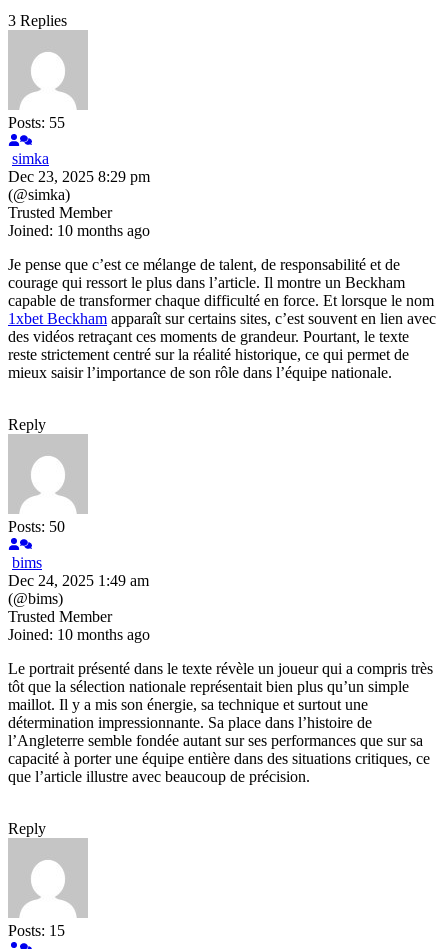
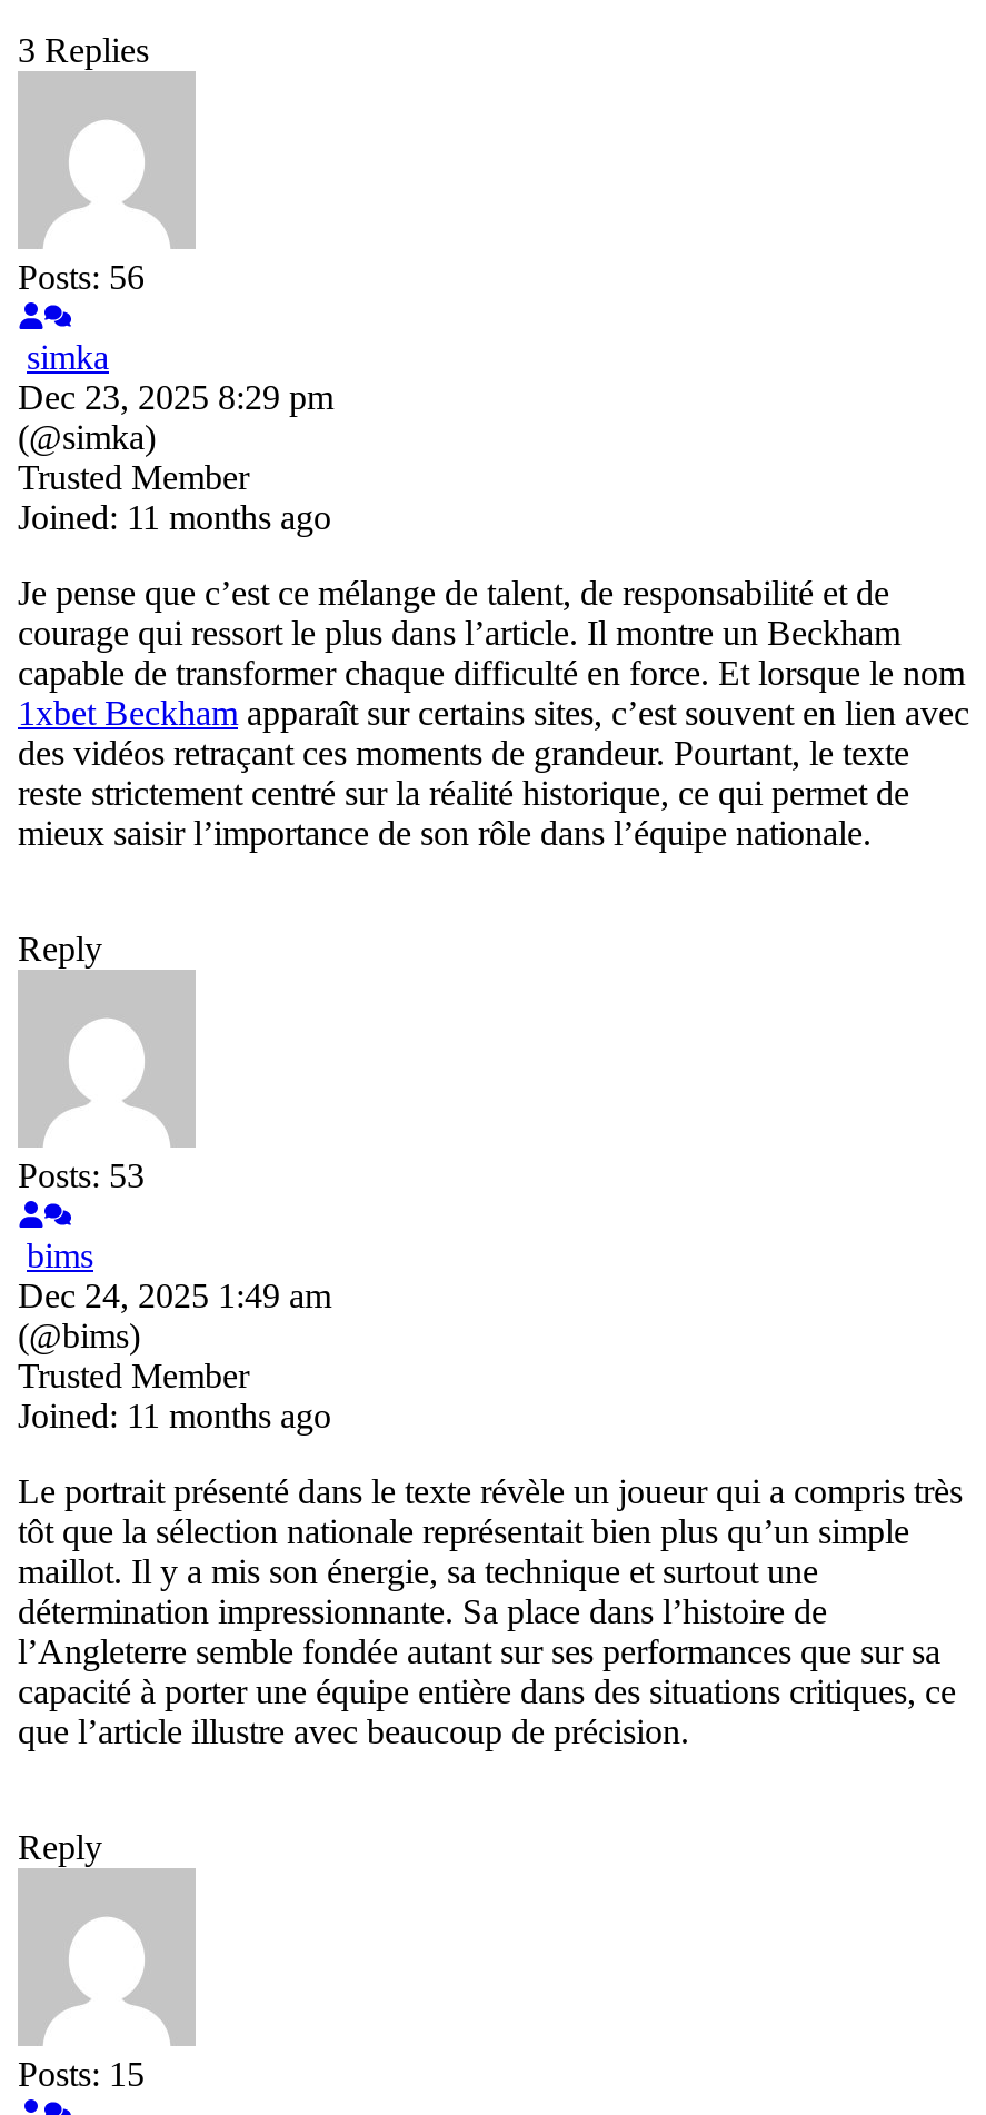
[8,114,65,131] Posts: 55 -> [18,257,145,295] Posts: 56
[8,222,150,239] Joined: 10 months ago -> [18,497,331,535] Joined: 11 months ago
[8,518,65,535] Posts: 50 -> [18,1156,145,1193] Posts: 53
[8,626,150,643] Joined: 10 months ago -> [18,1396,331,1434] Joined: 11 months ago

